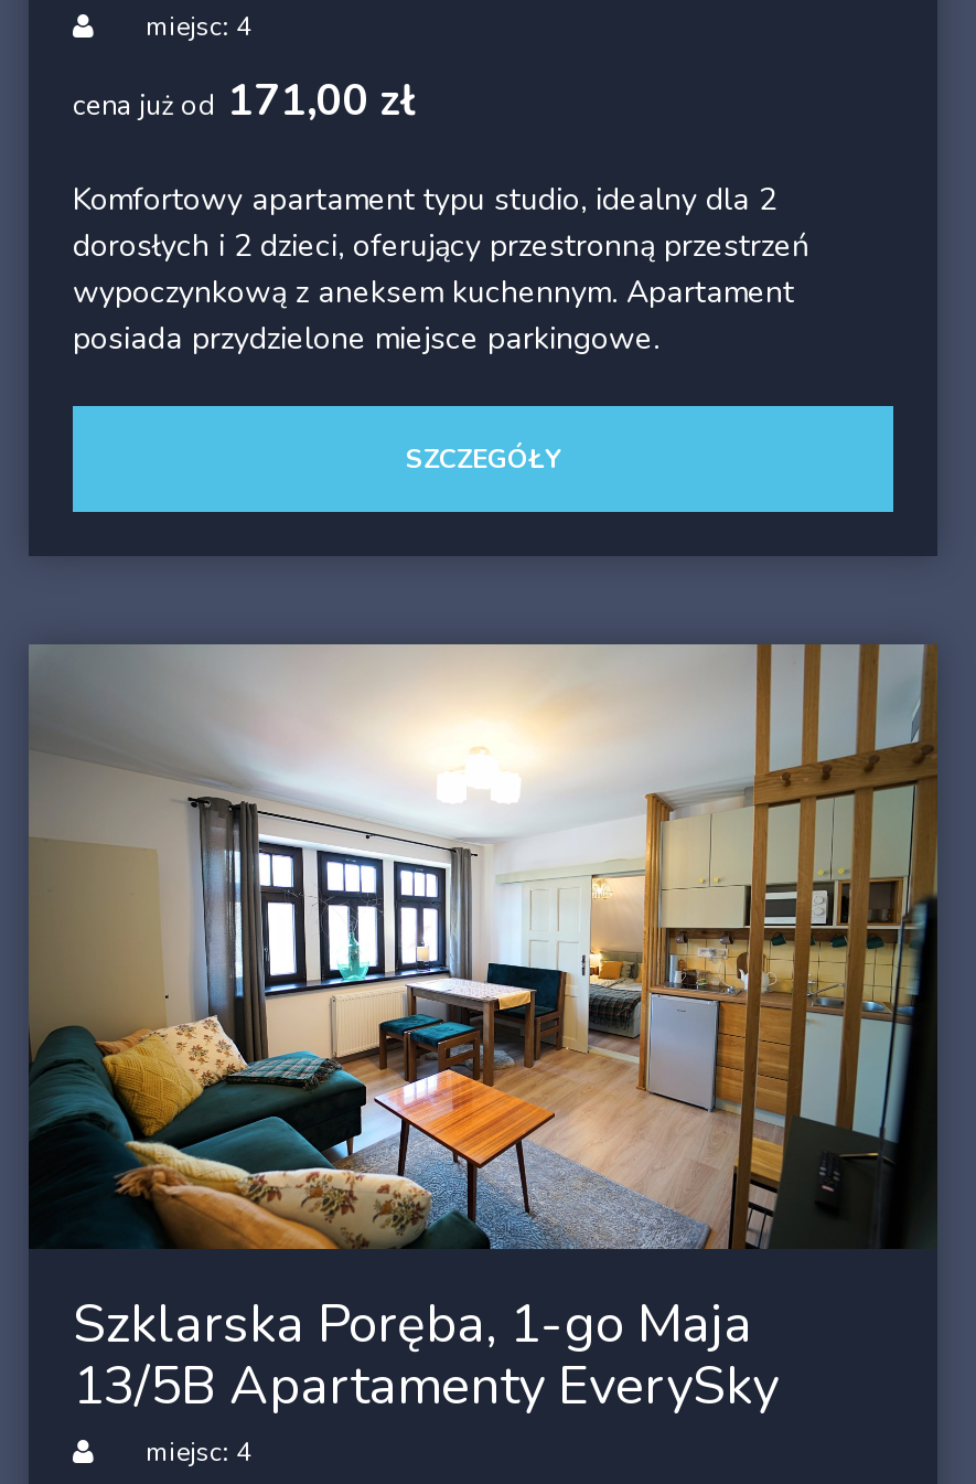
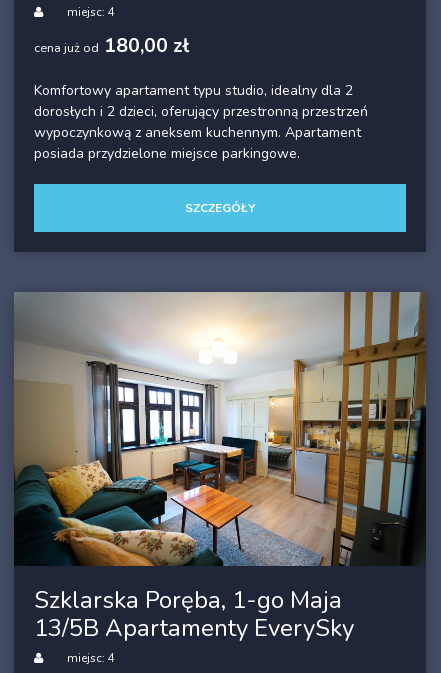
[73,70,415,130] cena już od 171,00 zł -> [34,32,189,59] cena już od 180,00 zł

